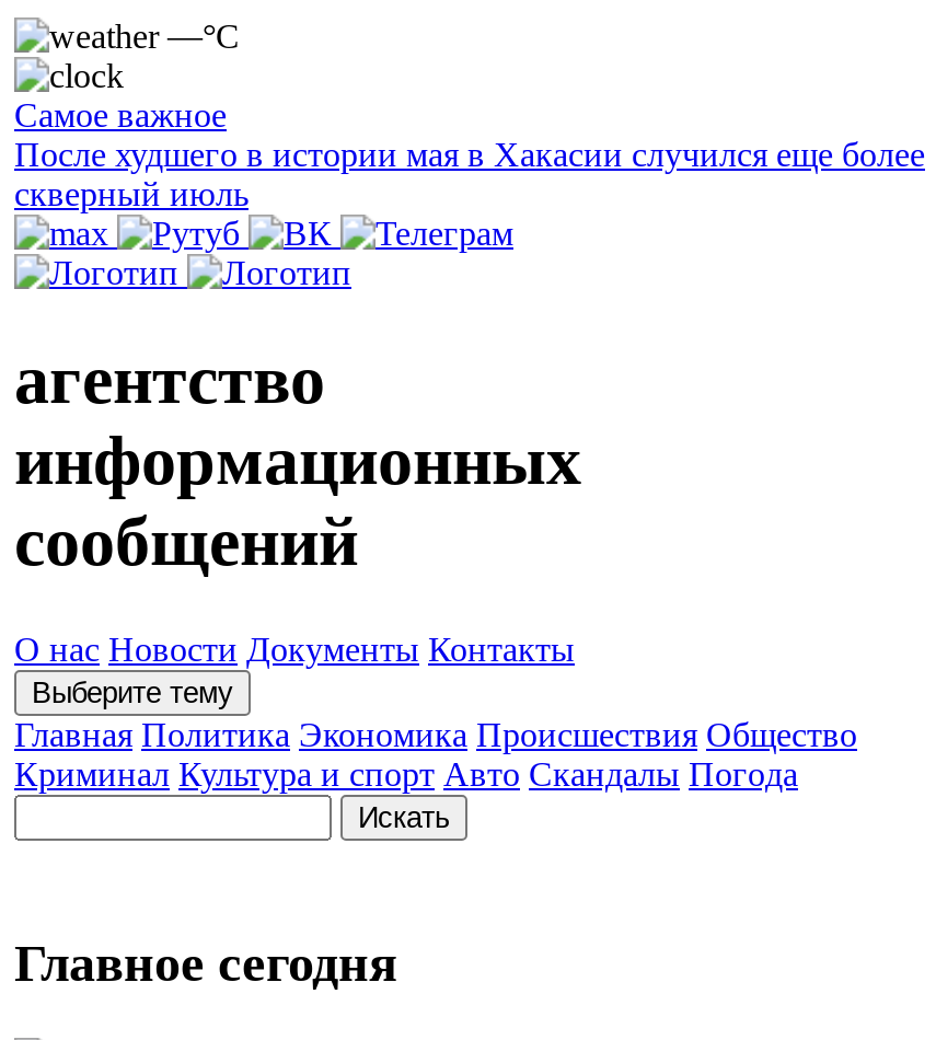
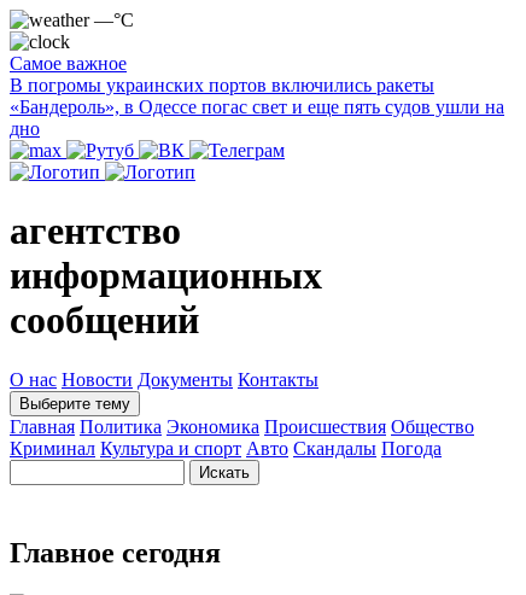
[14,136,925,212] После худшего в истории мая в Хакасии случился еще более | скверный июль -> [10,75,504,139] В погромы украинских портов включились ракеты | «Бандероль», в Одессе погас свет и еще пять судов ушли на | дно

